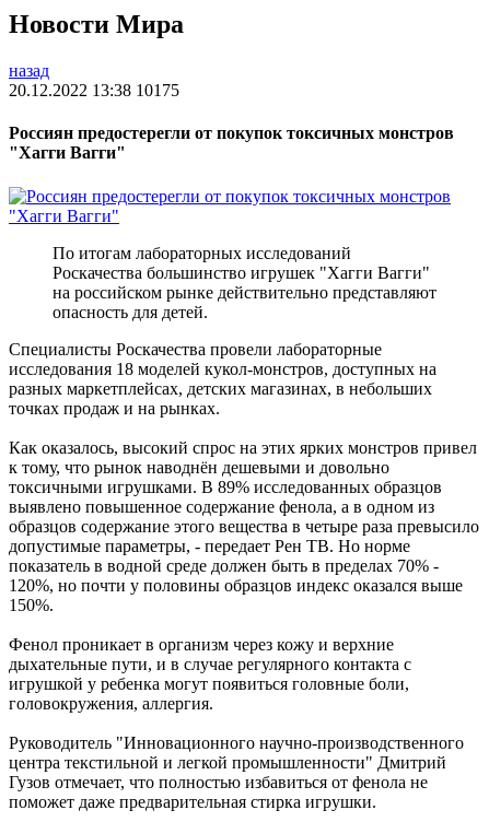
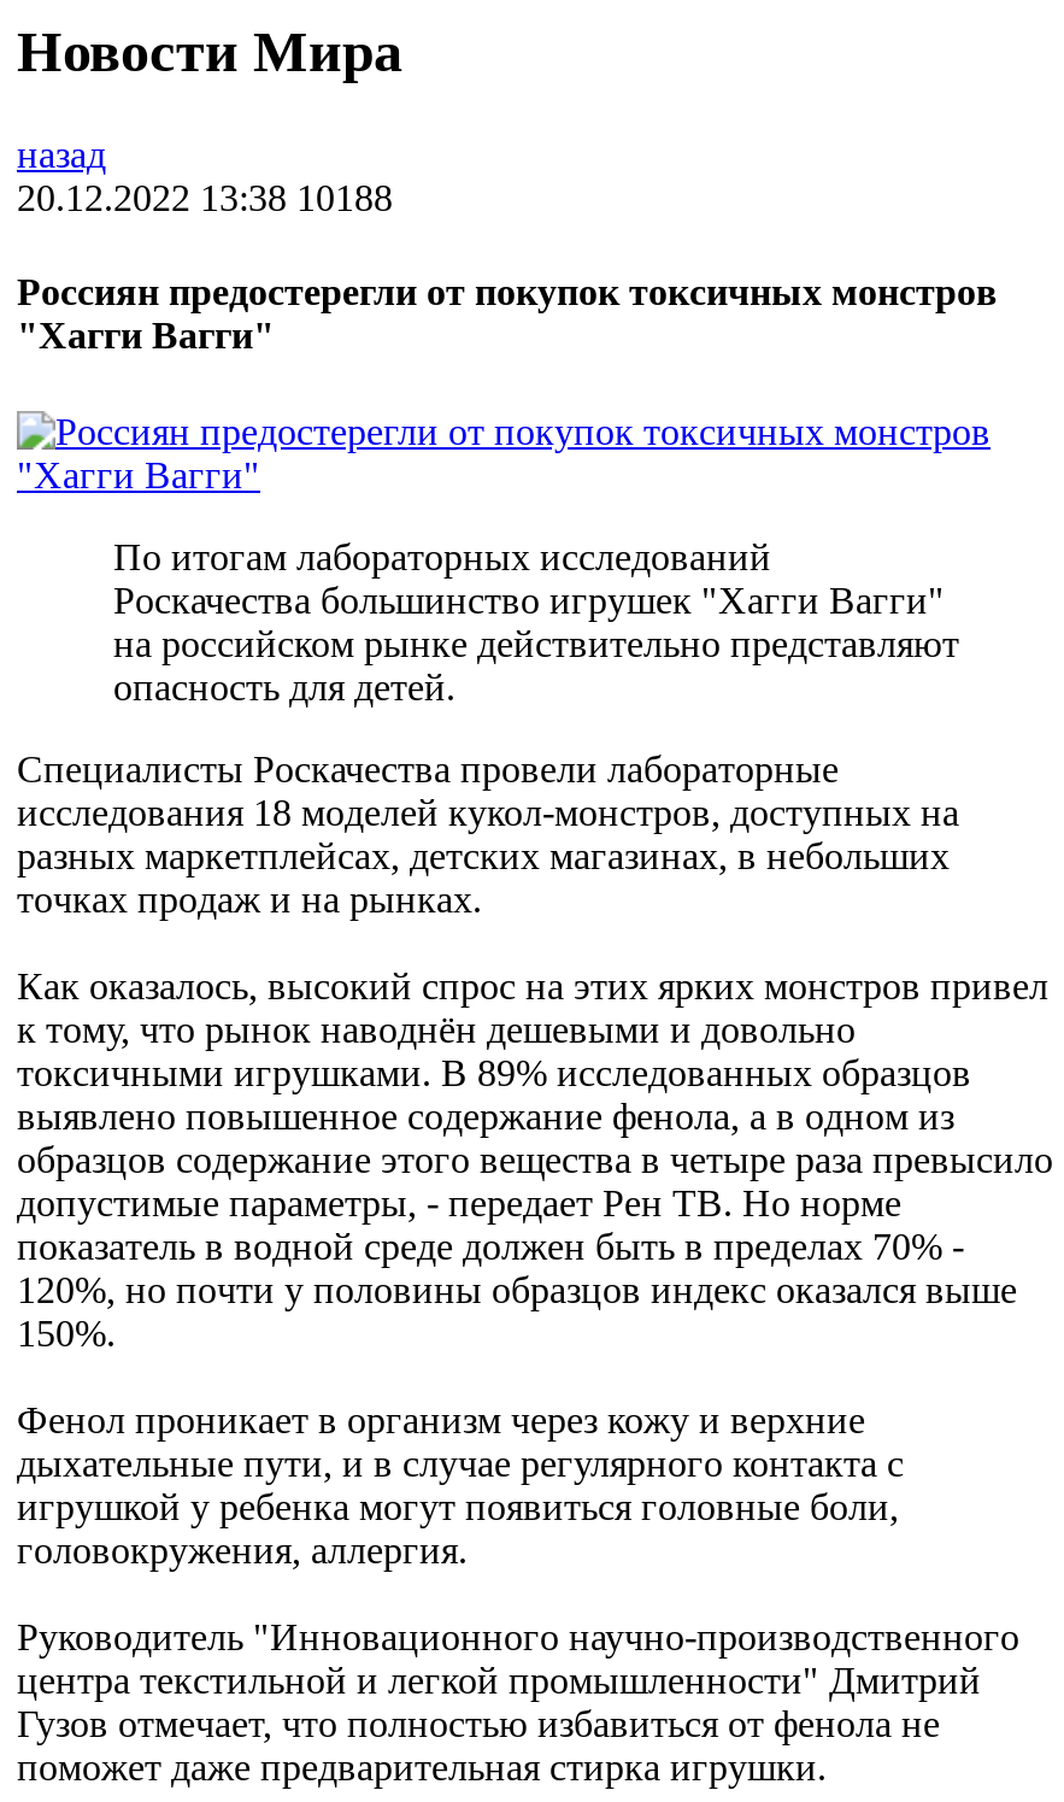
[9,81,179,99] 20.12.2022 13:38 10175 -> [17,177,393,218] 20.12.2022 13:38 10188

